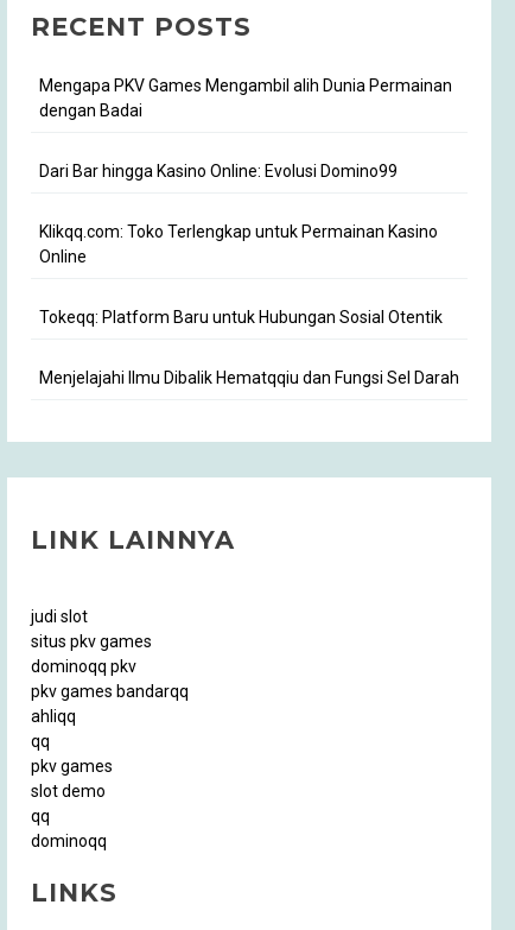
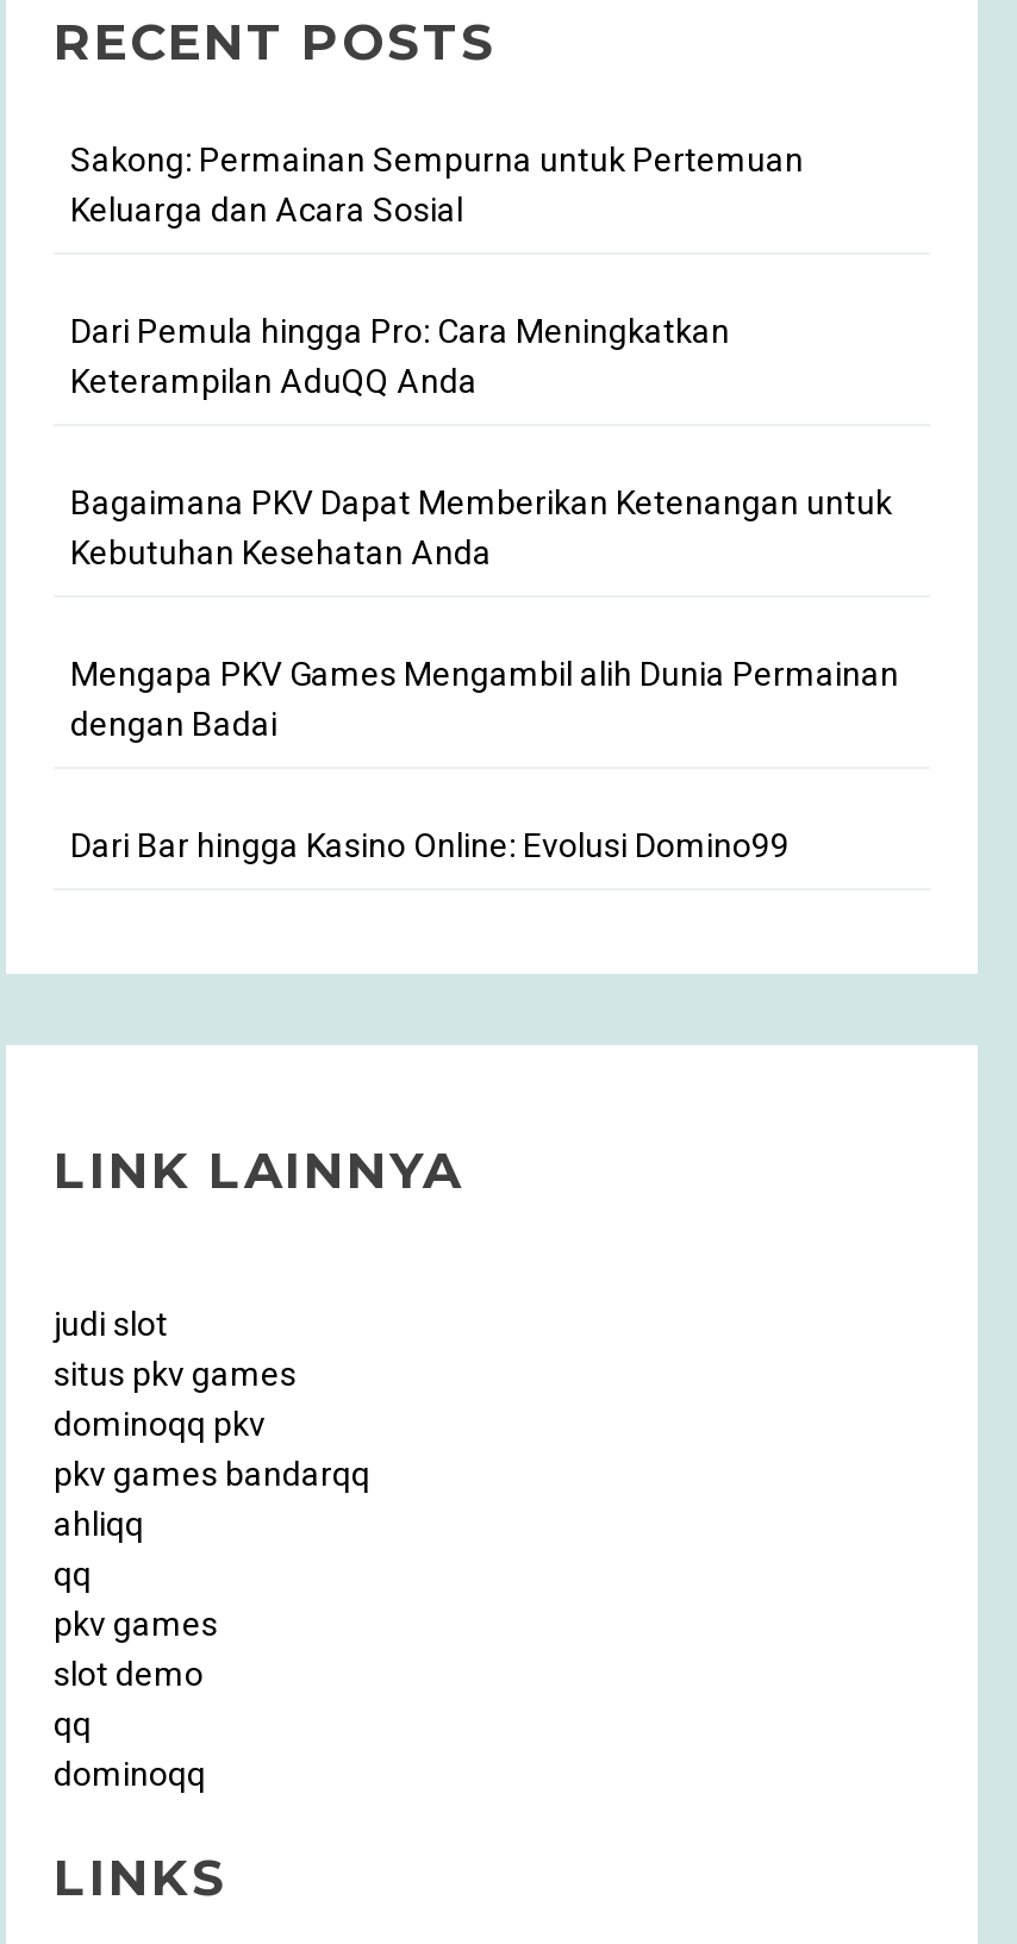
none -> [70,140,892,571] Sakong: Permainan Sempurna untuk Pertemuan | Keluarga dan Acara Sosial | Dari Pemula hingga Pro: Cara Meningkatkan | Keterampilan AduQQ Anda | Bagaimana PKV Dapat Memberikan Ketenangan untuk | Kebutuhan Kesehatan Anda
moved [39,76,452,181] -> [70,655,899,864]: Mengapa PKV Games Mengambil alih Dunia Permainan | dengan Badai | Dari Bar hingga Kasino Online: Evolusi Domino99
[39,222,459,387] Klikqq.com: Toko Terlengkap untuk Permainan Kasino | Online | Tokeqq: Platform Baru untuk Hubungan Sosial Otentik | Menjelajahi Ilmu Dibalik Hematqqiu dan Fungsi Sel Darah -> none

